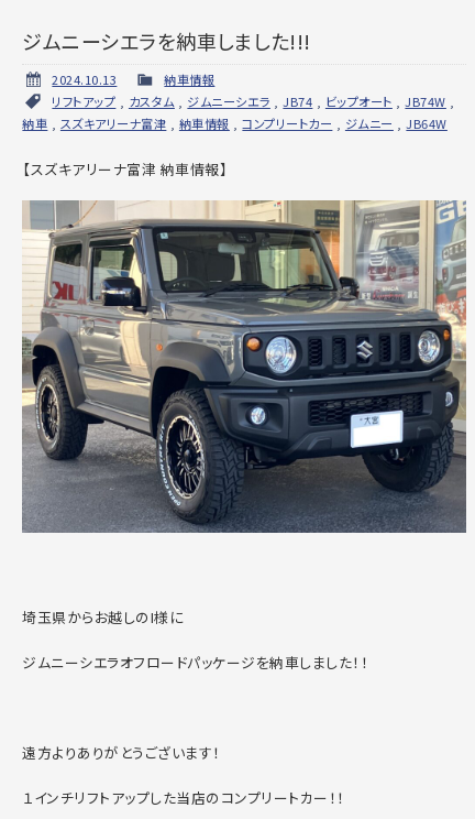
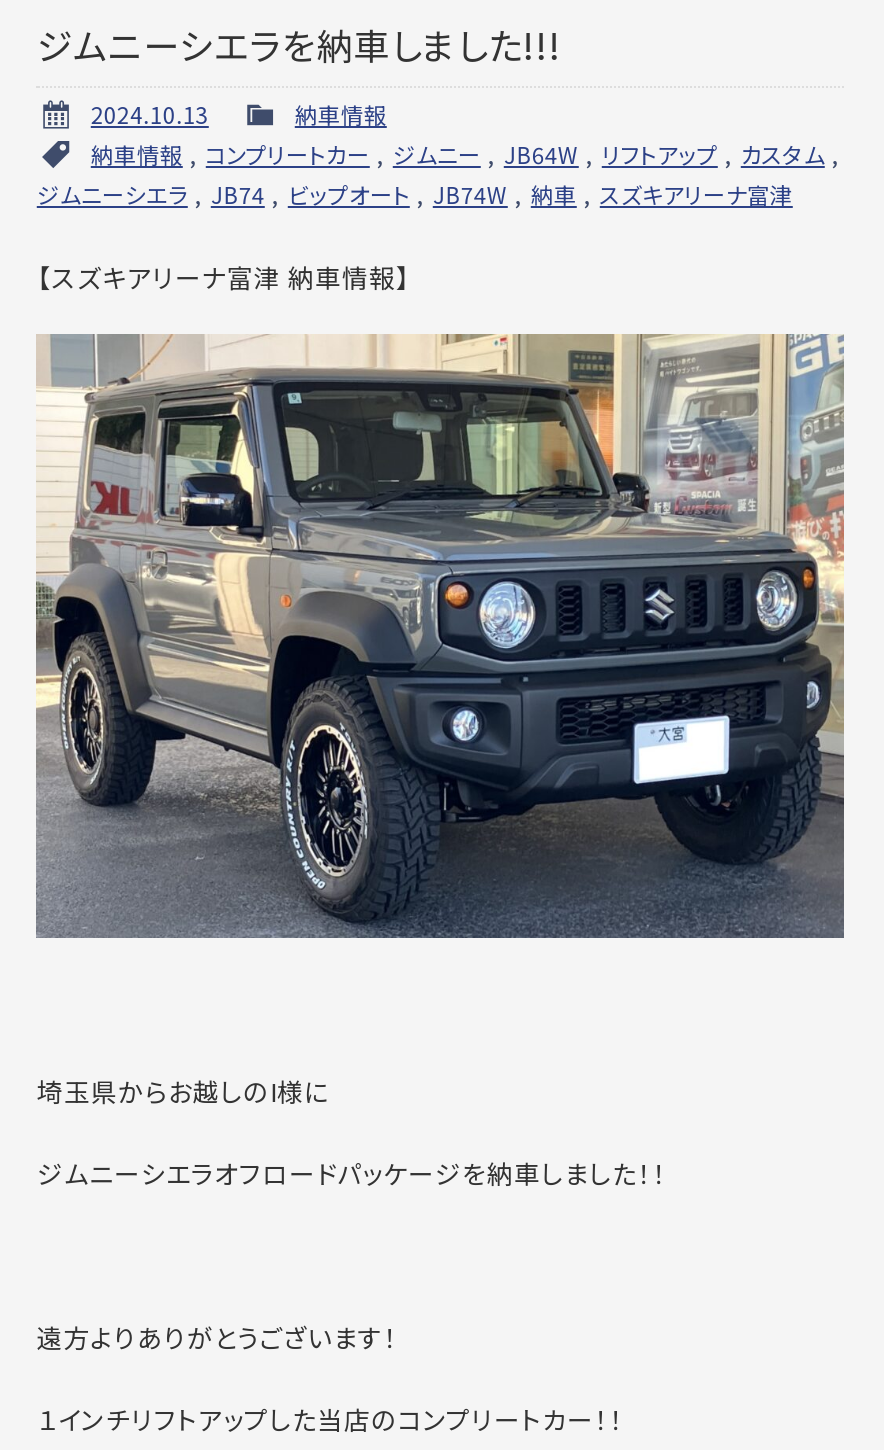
[22,92,455,132] リフトアップ,カスタム,ジムニーシエラ, JB74,ビップオート, JB74W, | 納車,スズキアリーナ富津,納車情報,コンプリートカー,ジムニー, JB64W -> [37,138,841,210] 納車情報,コンプリートカー,ジムニー, JB64W,リフトアップ,カスタム, | ジムニーシエラ, JB74,ビップオート, JB74W,納車,スズキアリーナ富津

